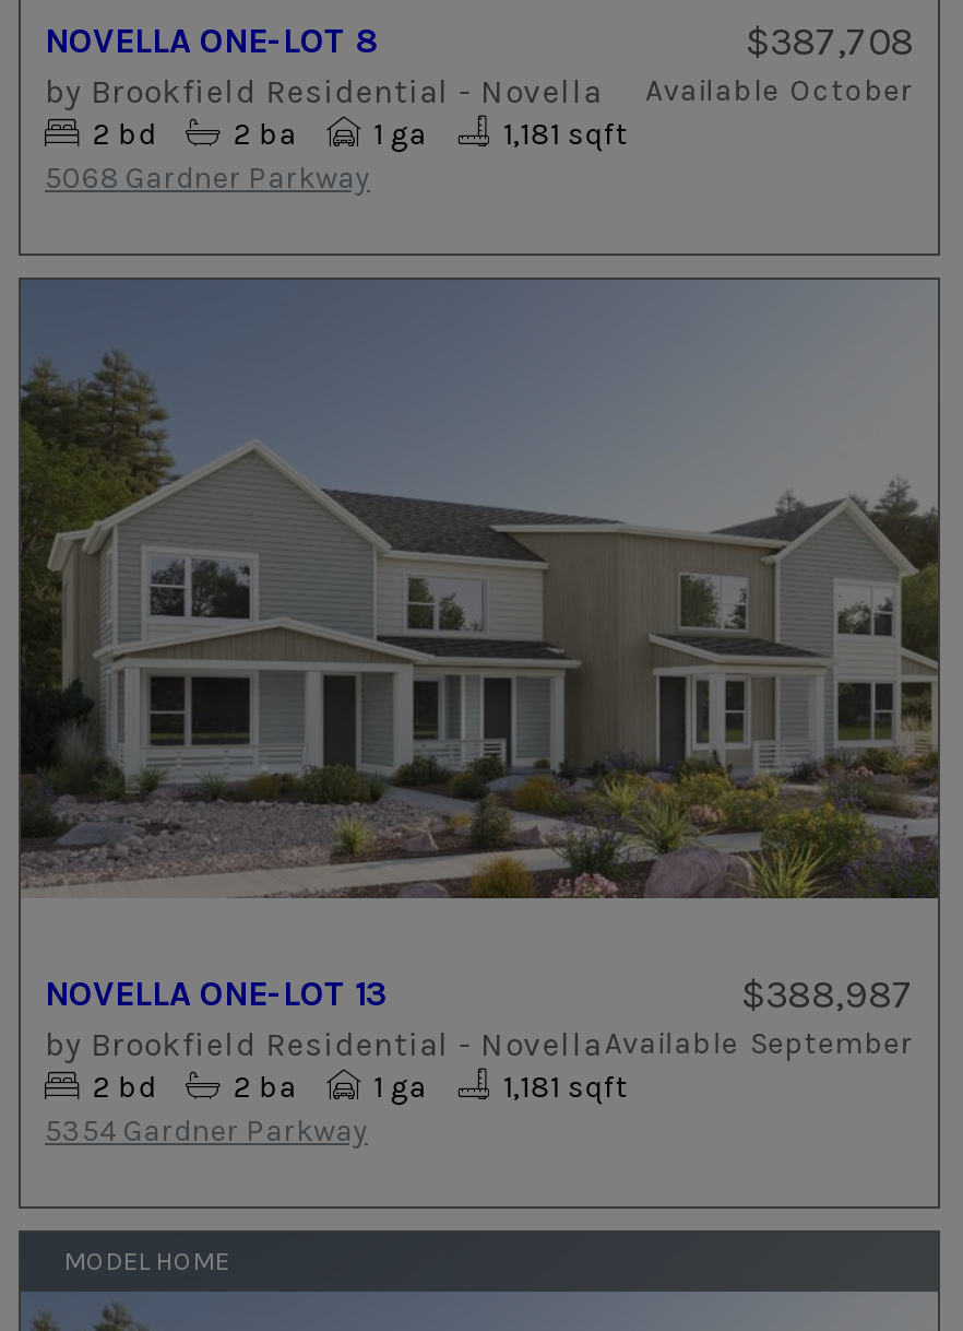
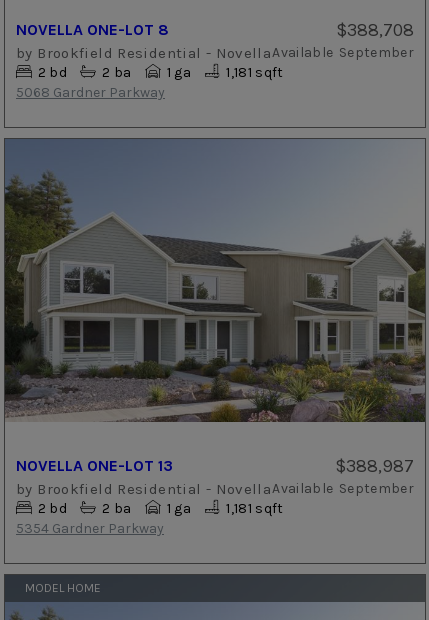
[45,18,914,112] $387,708 | by Brookfield Residential - Novella | Available October -> [16,19,414,62] $388,708 | by Brookfield Residential - Novella Available September

